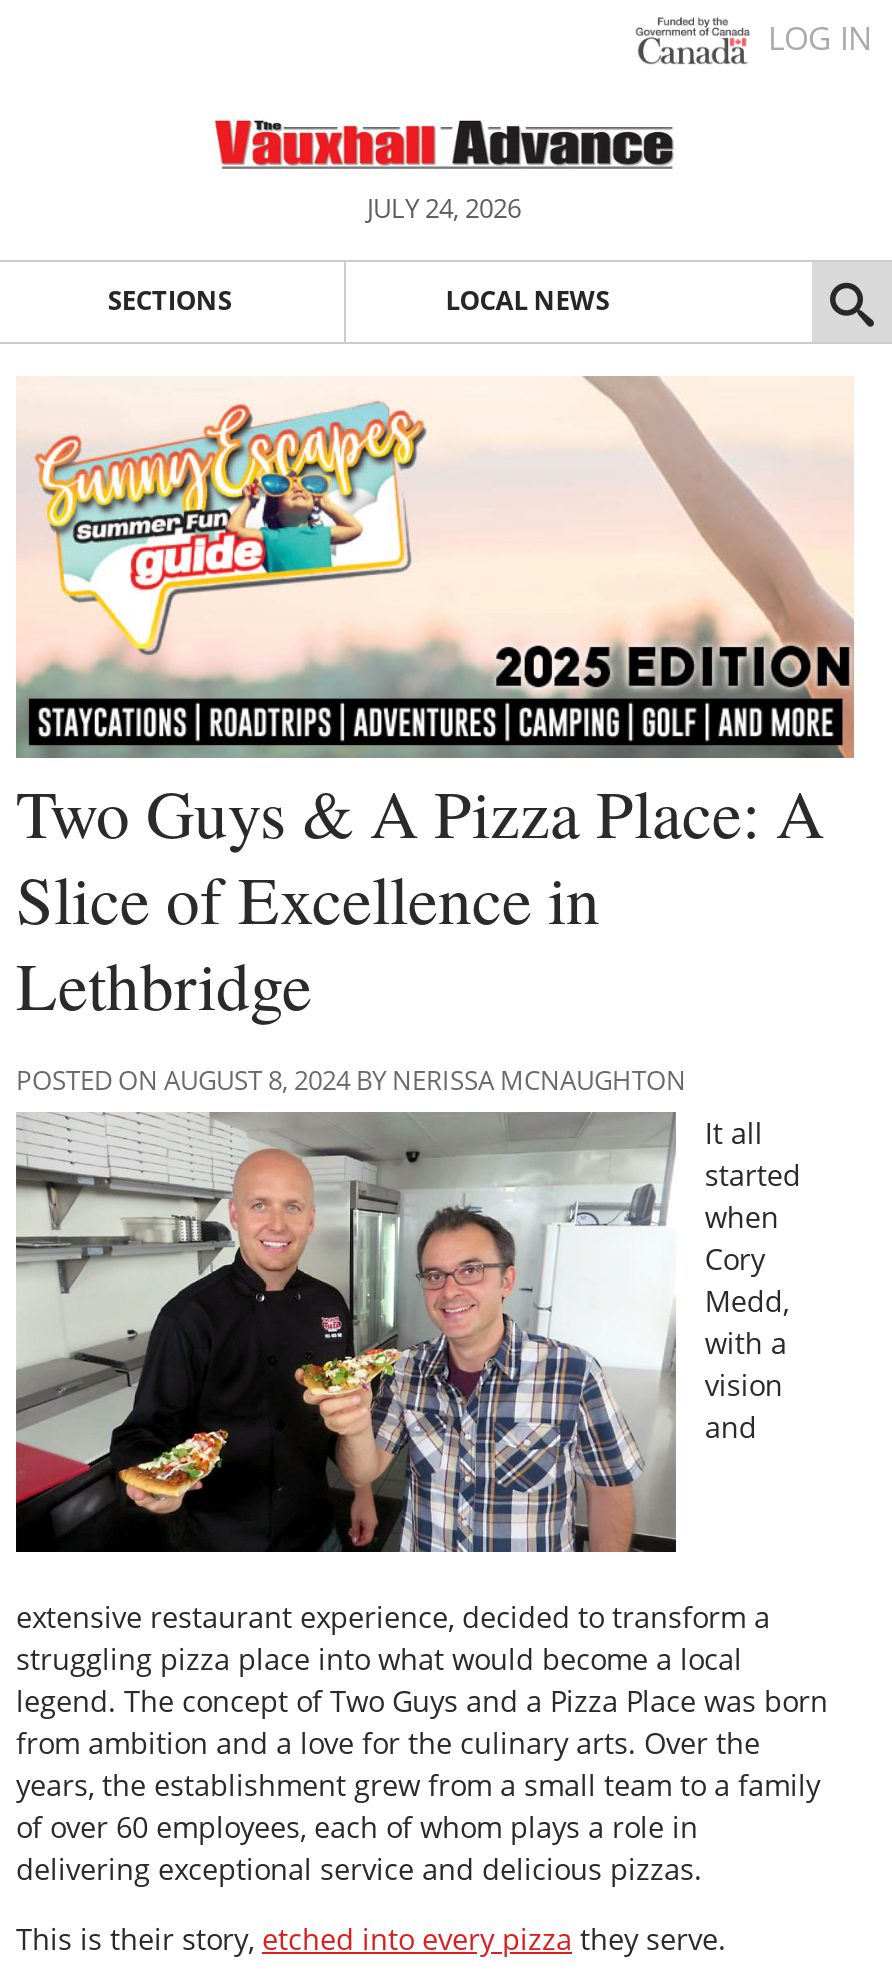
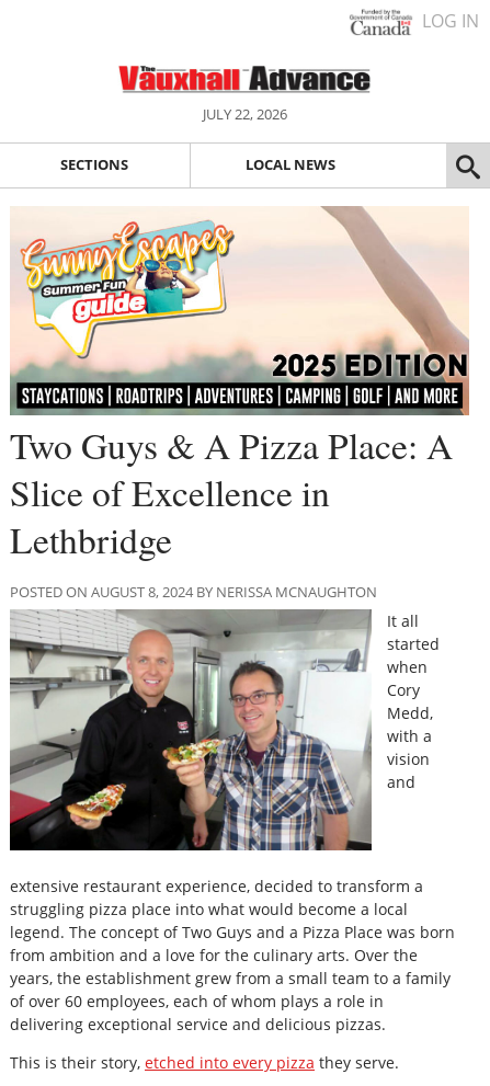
[367,190,521,226] JULY 24, 2026 -> [202,104,287,124] JULY 22, 2026

